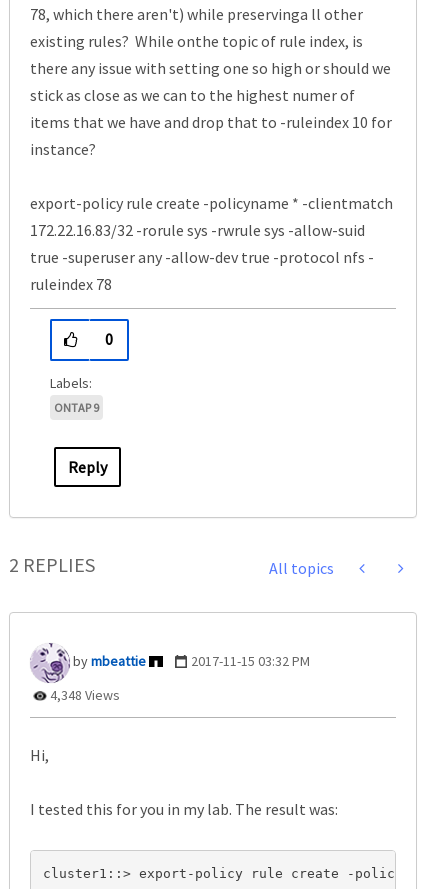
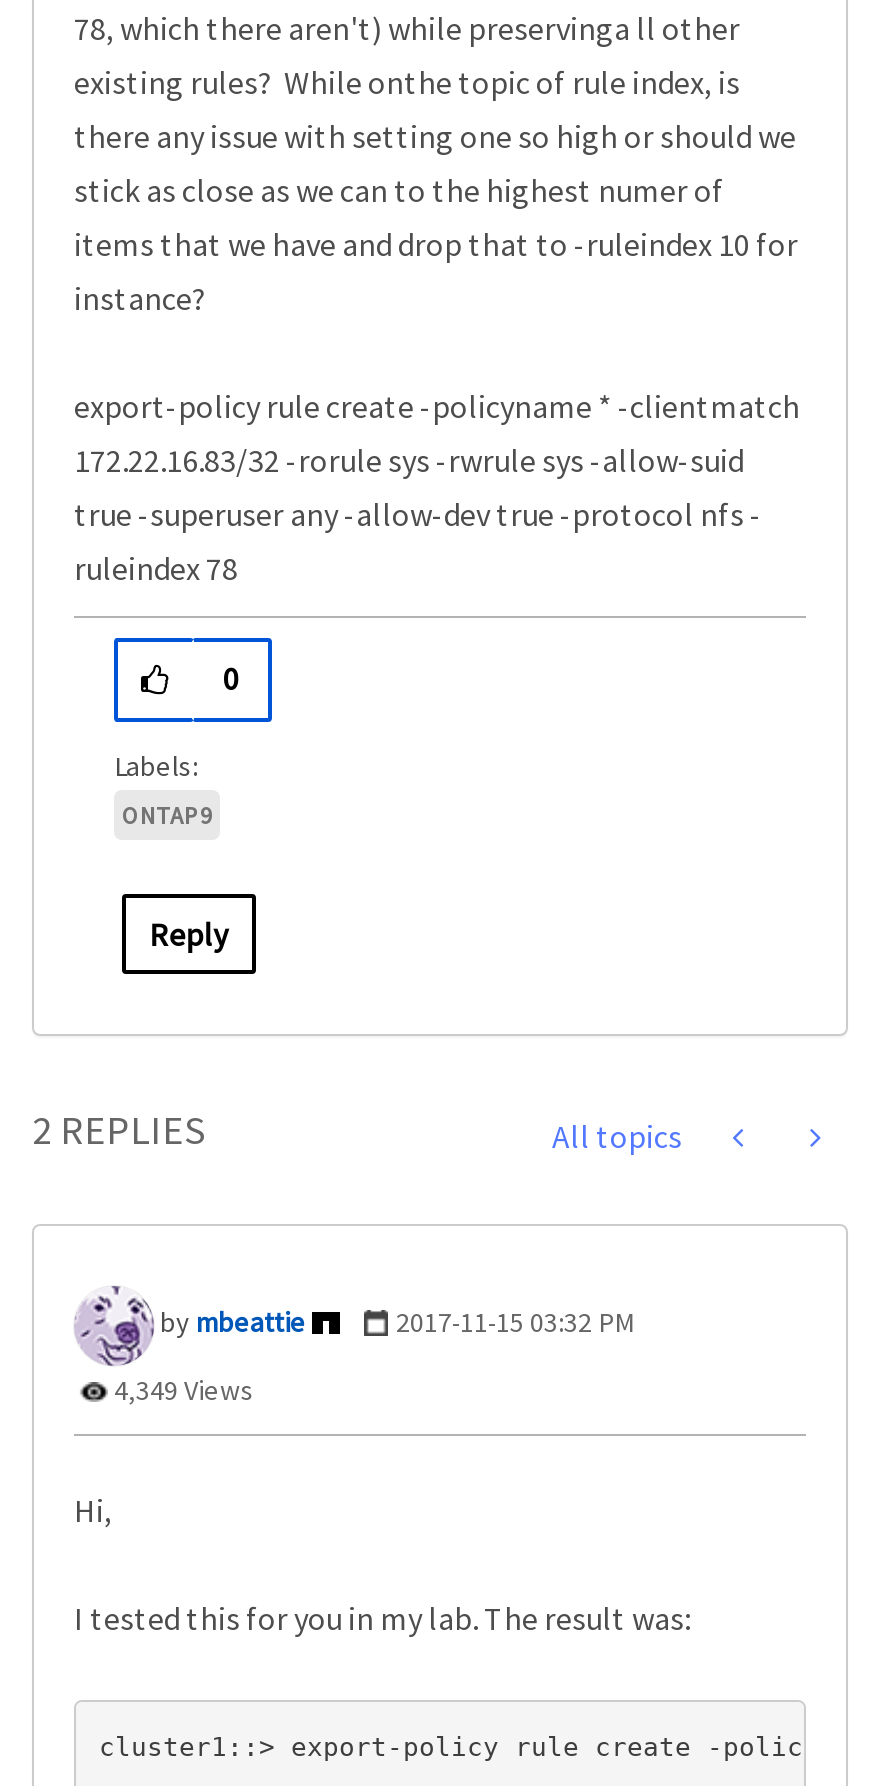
[47,686,120,704] 4,348 Views -> [108,1372,254,1408] 4,349 Views

